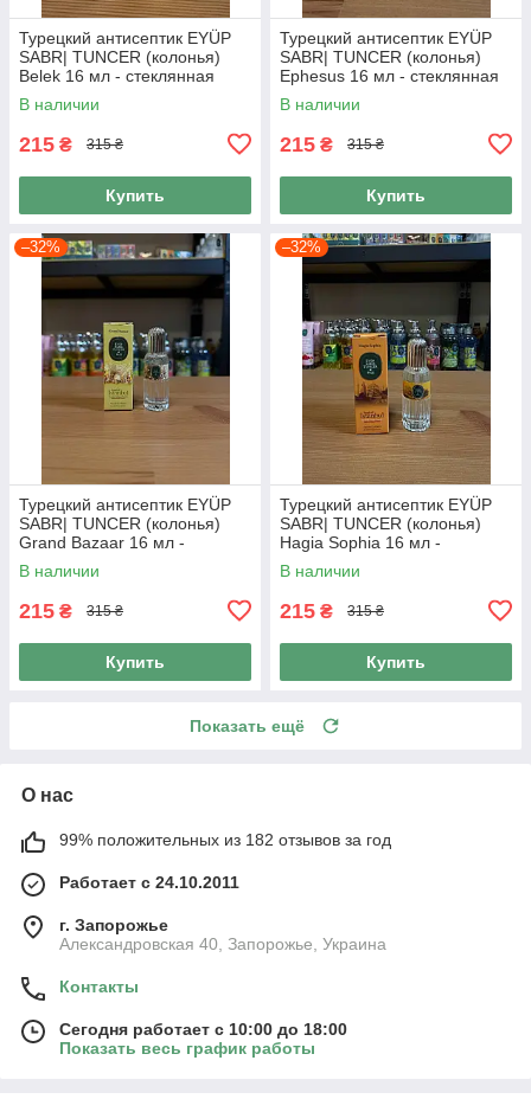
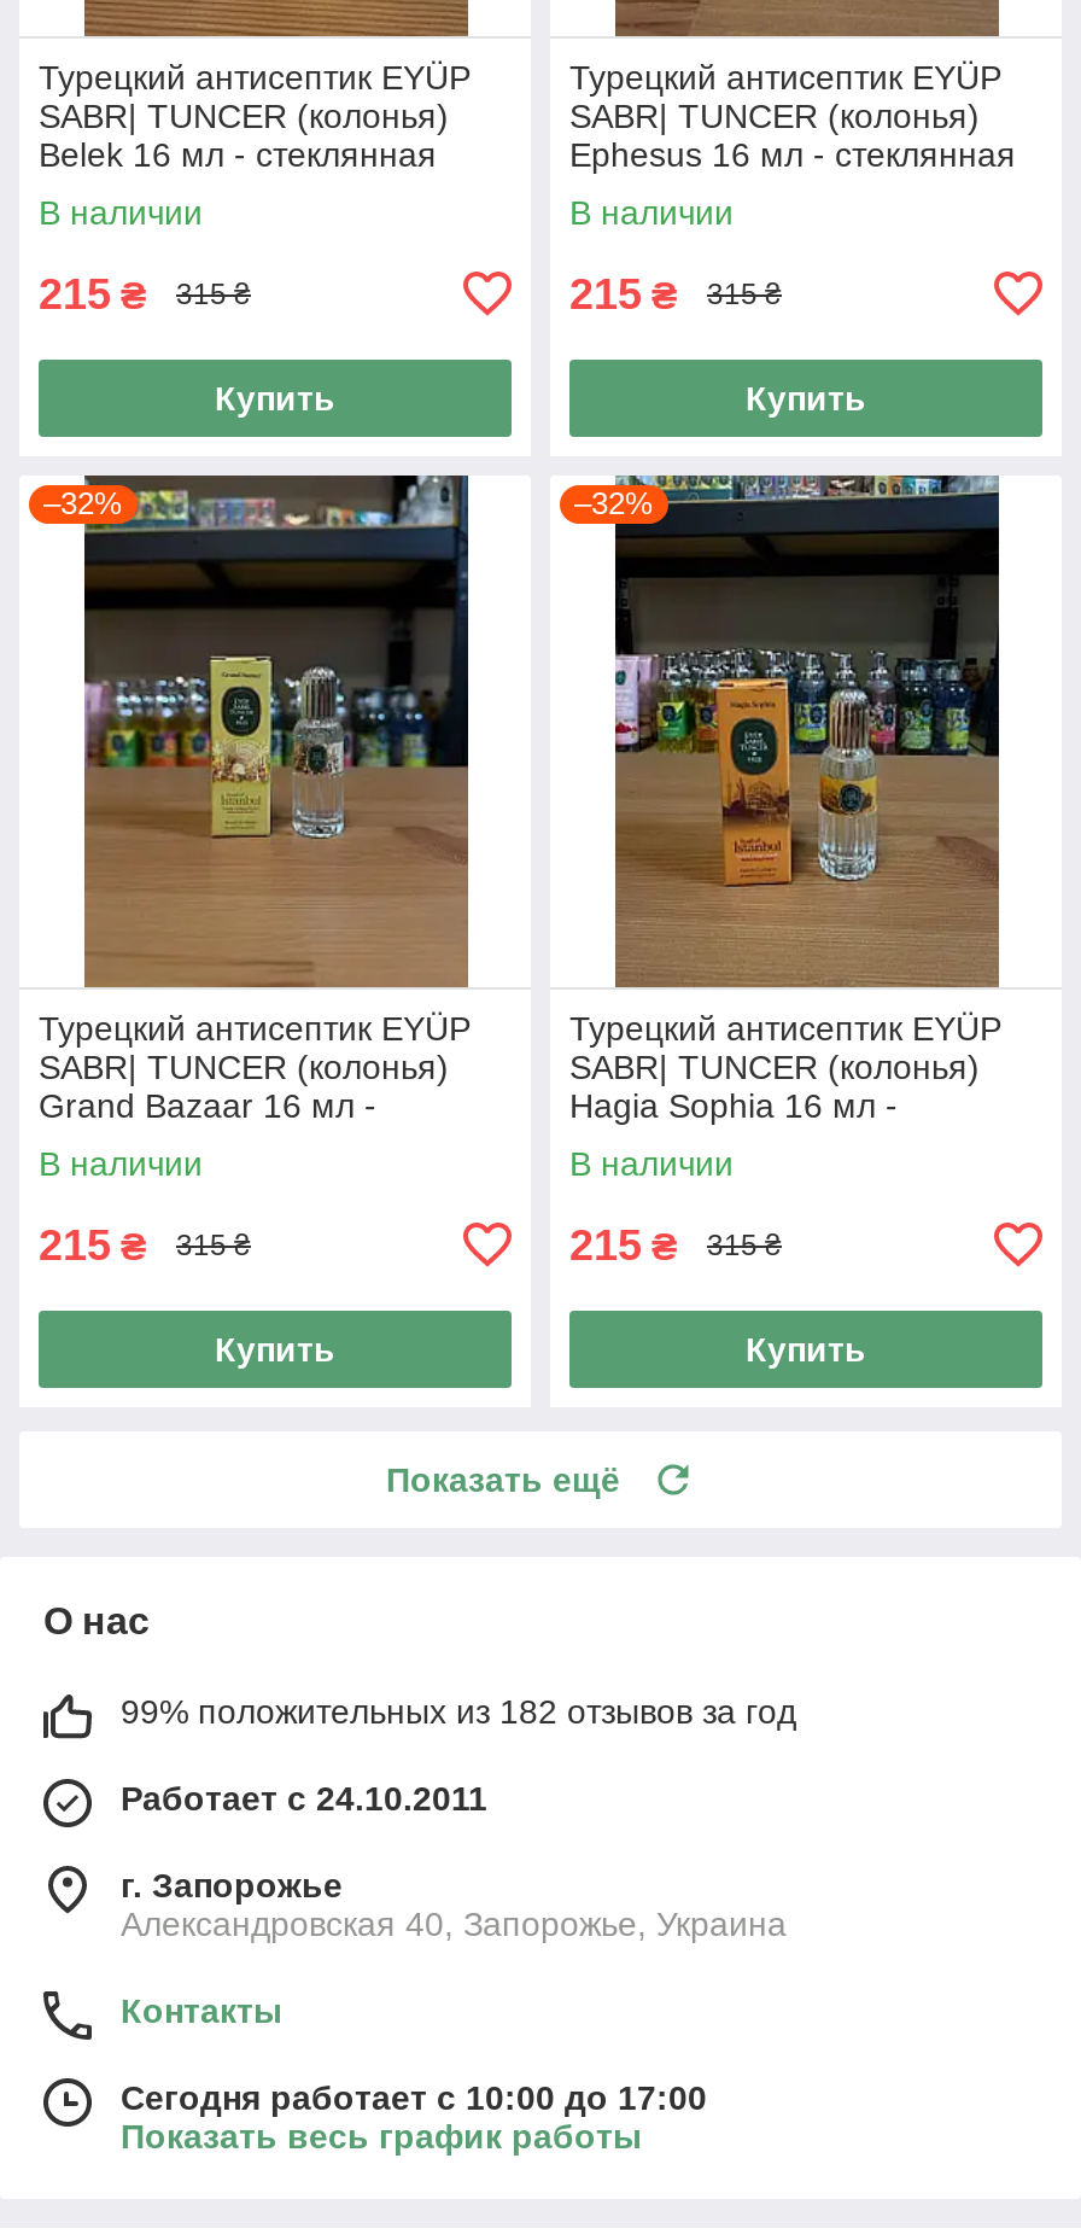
[59,1019,347,1038] Сегодня работает с 10:00 до 18:00 -> [121,2078,707,2116] Сегодня работает с 10:00 до 17:00

